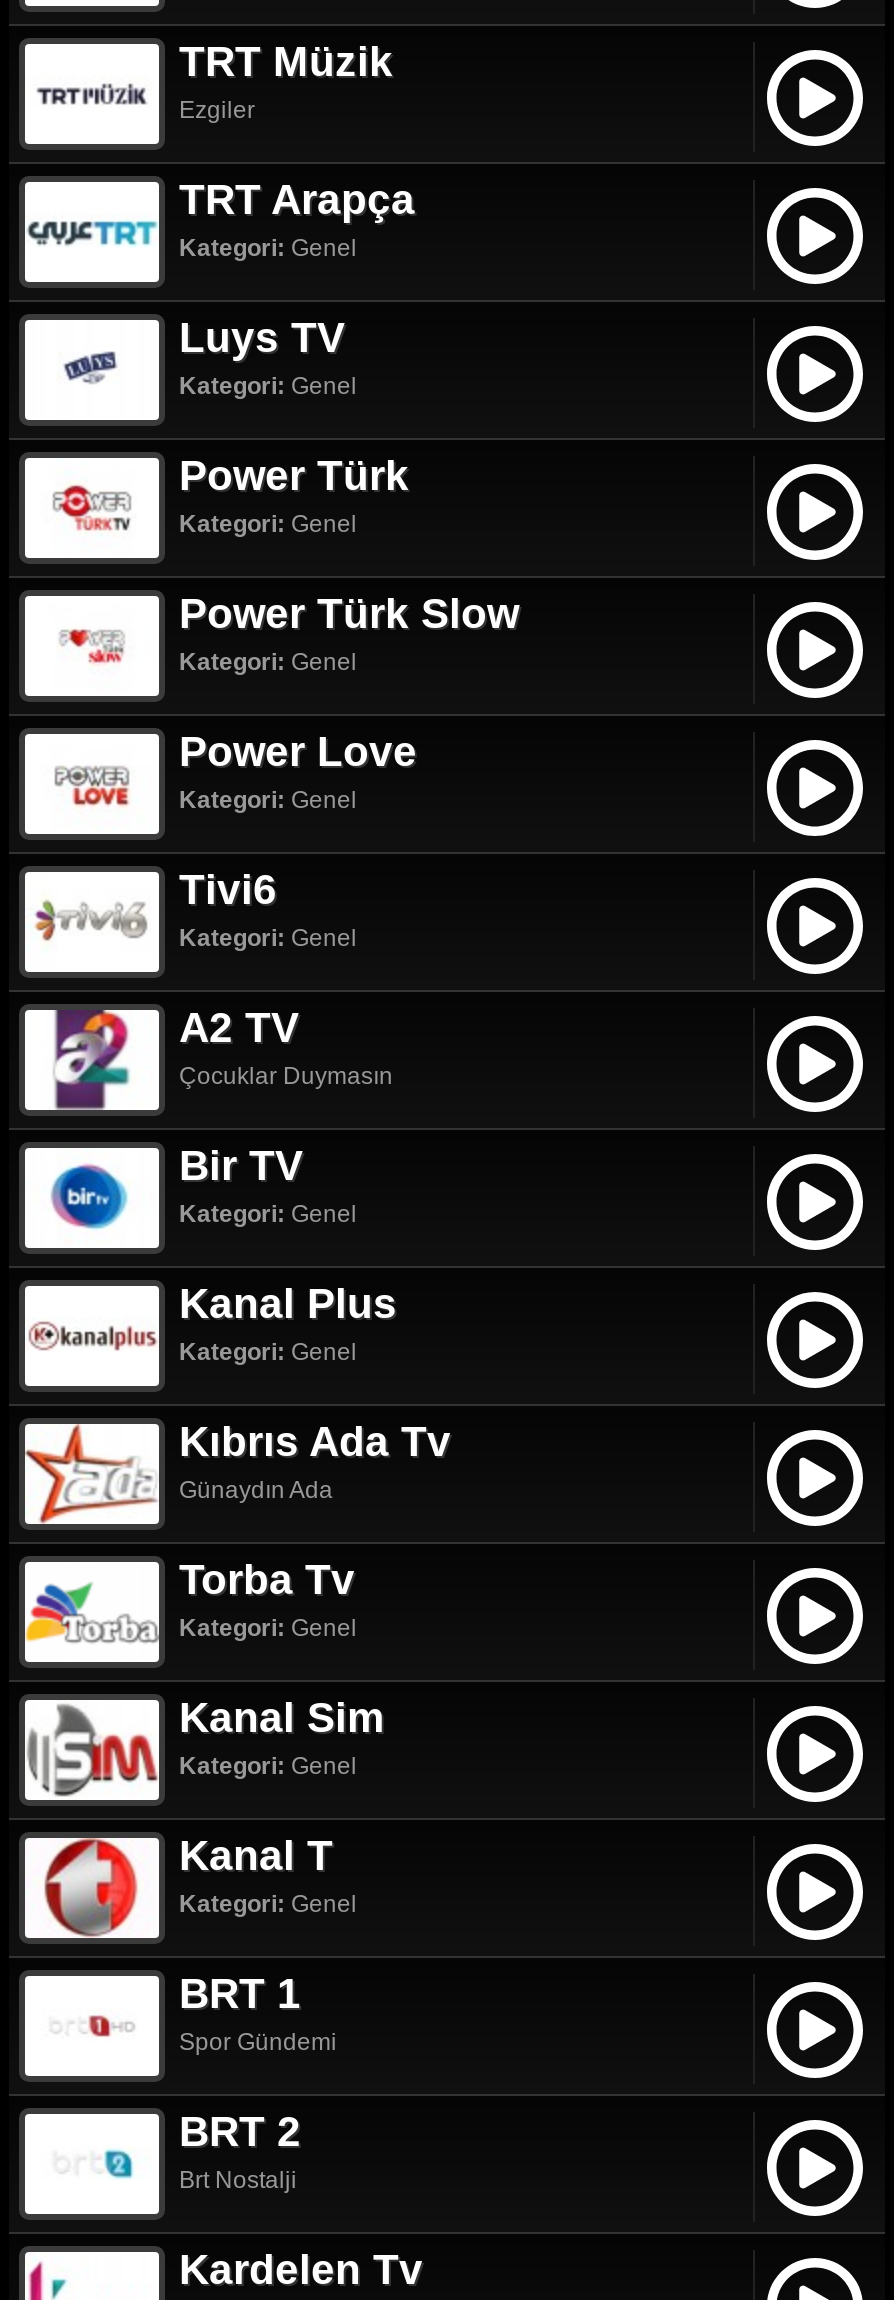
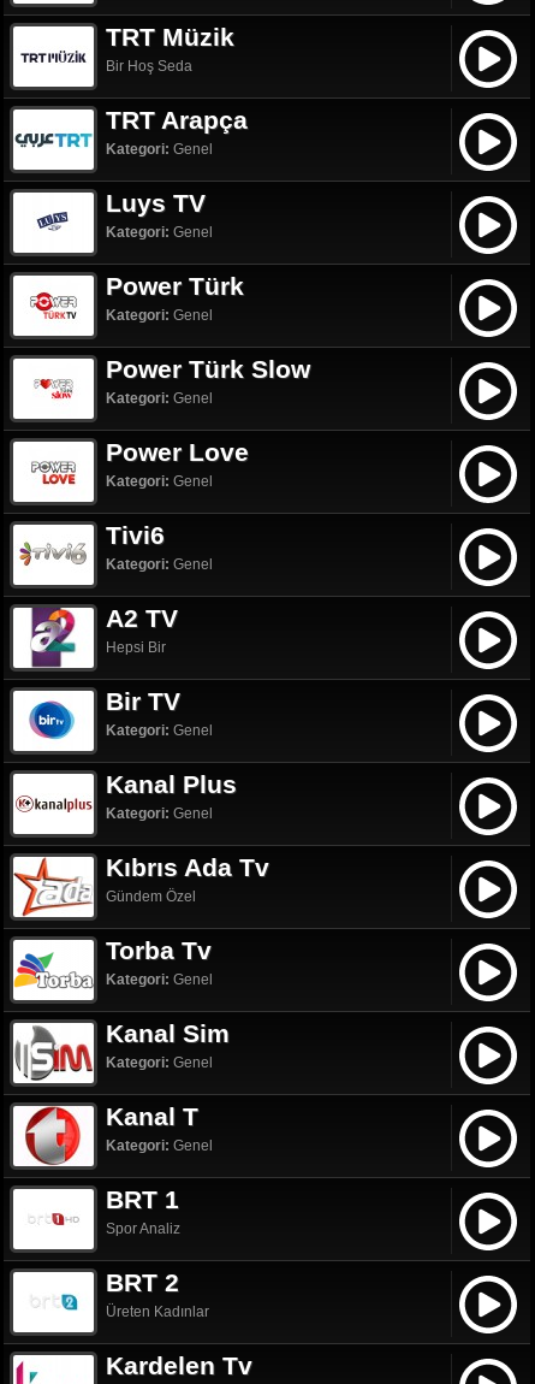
[179,96,255,124] Ezgiler -> [106,58,192,75] Bir Hoş Seda
[179,1062,393,1090] Çocuklar Duymasın -> [106,639,166,656] Hepsi Bir
[179,1476,333,1504] Günaydın Ada -> [106,888,196,905] Gündem Özel
[179,2028,337,2056] Spor Gündemi -> [106,1220,180,1237] Spor Analiz
[179,2166,297,2194] Brt Nostalji -> [106,1303,209,1320] Üreten Kadınlar

